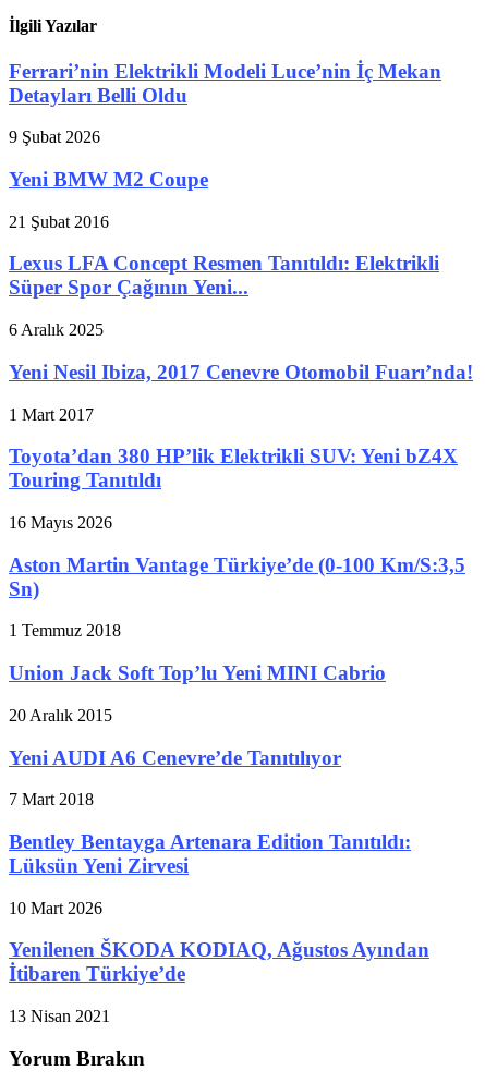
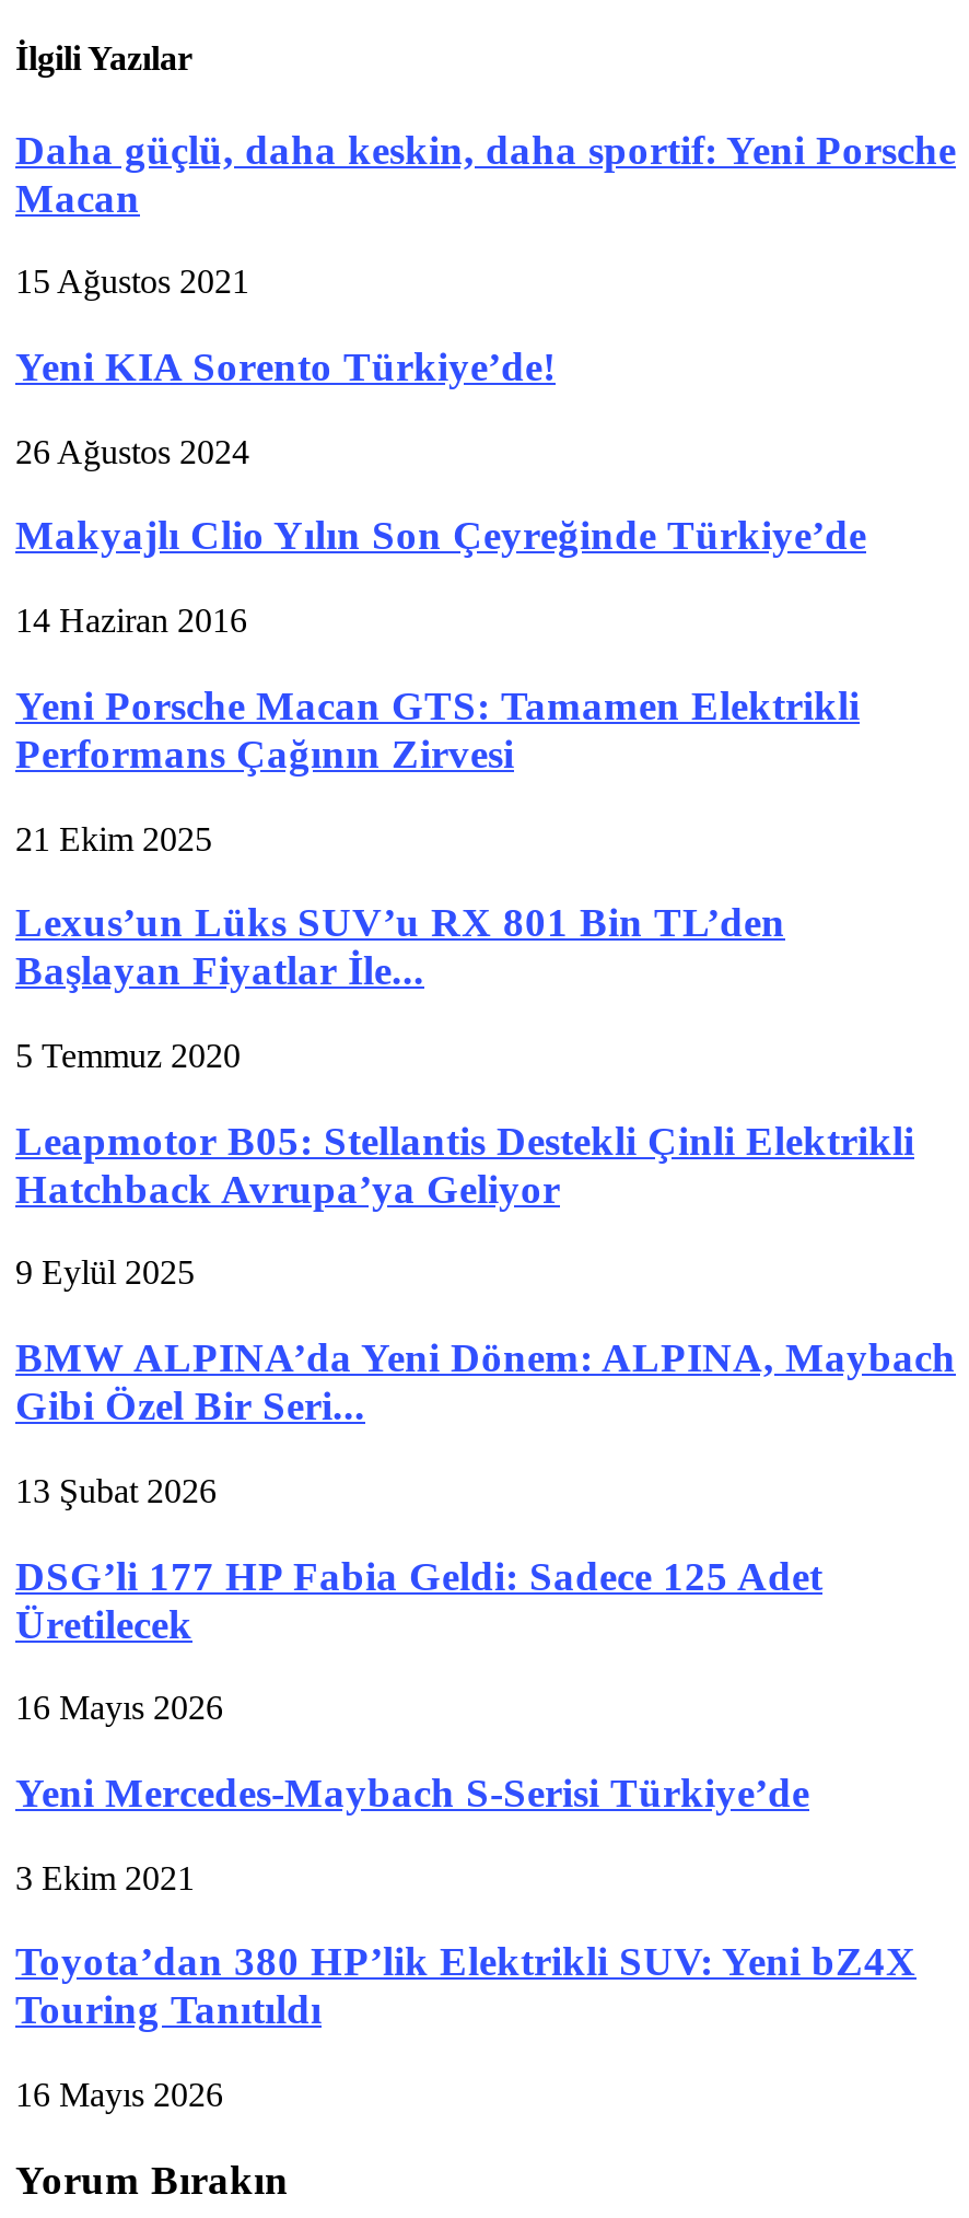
[9,59,473,423] Ferrari’nin Elektrikli Modeli Luce’nin İç Mekan | Detayları Belli Oldu | 9 Şubat 2026 | Yeni BMW M2 Coupe | 21 Şubat 2016 | Lexus LFA Concept Resmen Tanıtıldı: Elektrikli | Süper Spor Çağının Yeni... | 6 Aralık 2025 | Yeni Nesil Ibiza, 2017 Cenevre Otomobil Fuarı’nda! | 1 Mart 2017 -> [15,126,956,1896] Daha güçlü, daha keskin, daha sportif: Yeni Porsche | Macan | 15 Ağustos 2021 | Yeni KIA Sorento Türkiye’de! | 26 Ağustos 2024 | Makyajlı Clio Yılın Son Çeyreğinde Türkiye’de | 14 Haziran 2016 | Yeni Porsche Macan GTS: Tamamen Elektrikli | Performans Çağının Zirvesi | 21 Ekim 2025 | Lexus’un Lüks SUV’u RX 801 Bin TL’den | Başlayan Fiyatlar İle... | 5 Temmuz 2020 | Leapmotor B05: Stellantis Destekli Çinli Elektrikli | Hatchback Avrupa’ya Geliyor | 9 Eylül 2025 | BMW ALPINA’da Yeni Dönem: ALPINA, Maybach | Gibi Özel Bir Seri... | 13 Şubat 2026 | DSG’li 177 HP Fabia Geldi: Sadece 125 Adet | Üretilecek | 16 Mayıs 2026 | Yeni Mercedes-Maybach S-Serisi Türkiye’de | 3 Ekim 2021
moved [9,445,458,532] -> [15,1939,917,2113]: Toyota’dan 380 HP’lik Elektrikli SUV: Yeni bZ4X | Touring Tanıtıldı | 16 Mayıs 2026
[9,553,465,1025] Aston Martin Vantage Türkiye’de (0-100 Km/S:3,5 | Sn) | 1 Temmuz 2018 | Union Jack Soft Top’lu Yeni MINI Cabrio | 20 Aralık 2015 | Yeni AUDI A6 Cenevre’de Tanıtılıyor | 7 Mart 2018 | Bentley Bentayga Artenara Edition Tanıtıldı: | Lüksün Yeni Zirvesi | 10 Mart 2026 | Yenilenen ŠKODA KODIAQ, Ağustos Ayından | İtibaren Türkiye’de | 13 Nisan 2021 -> none

